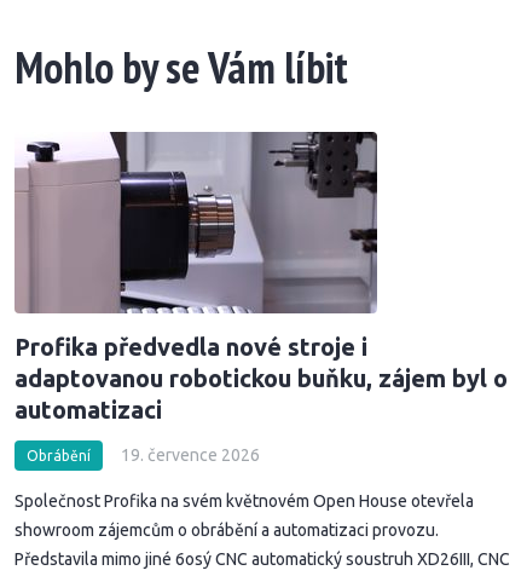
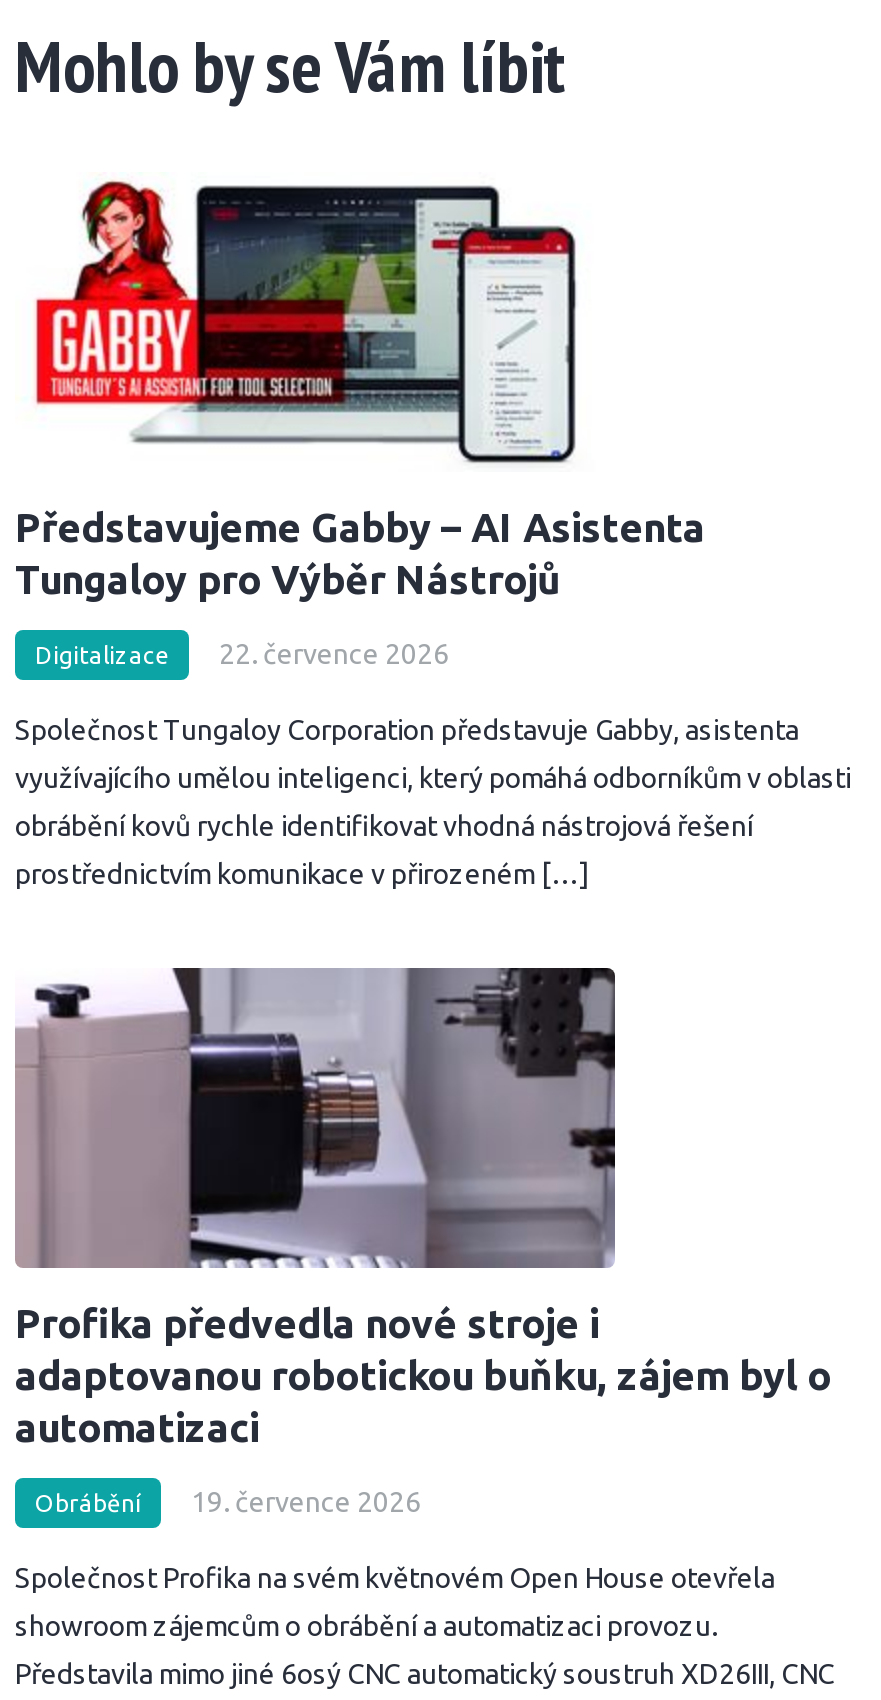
none -> [15,178,851,890] [image] | Představujeme Gabby – AI Asistenta | Tungaloy pro Výběr Nástrojů | Digitalizace | 22. července 2026 | Společnost Tungaloy Corporation představuje Gabby, asistenta | využívajícího umělou inteligenci, který pomáhá odborníkům v oblasti | obrábění kovů rychle identifikovat vhodná nástrojová řešení | prostřednictvím komunikace v přirozeném […]

